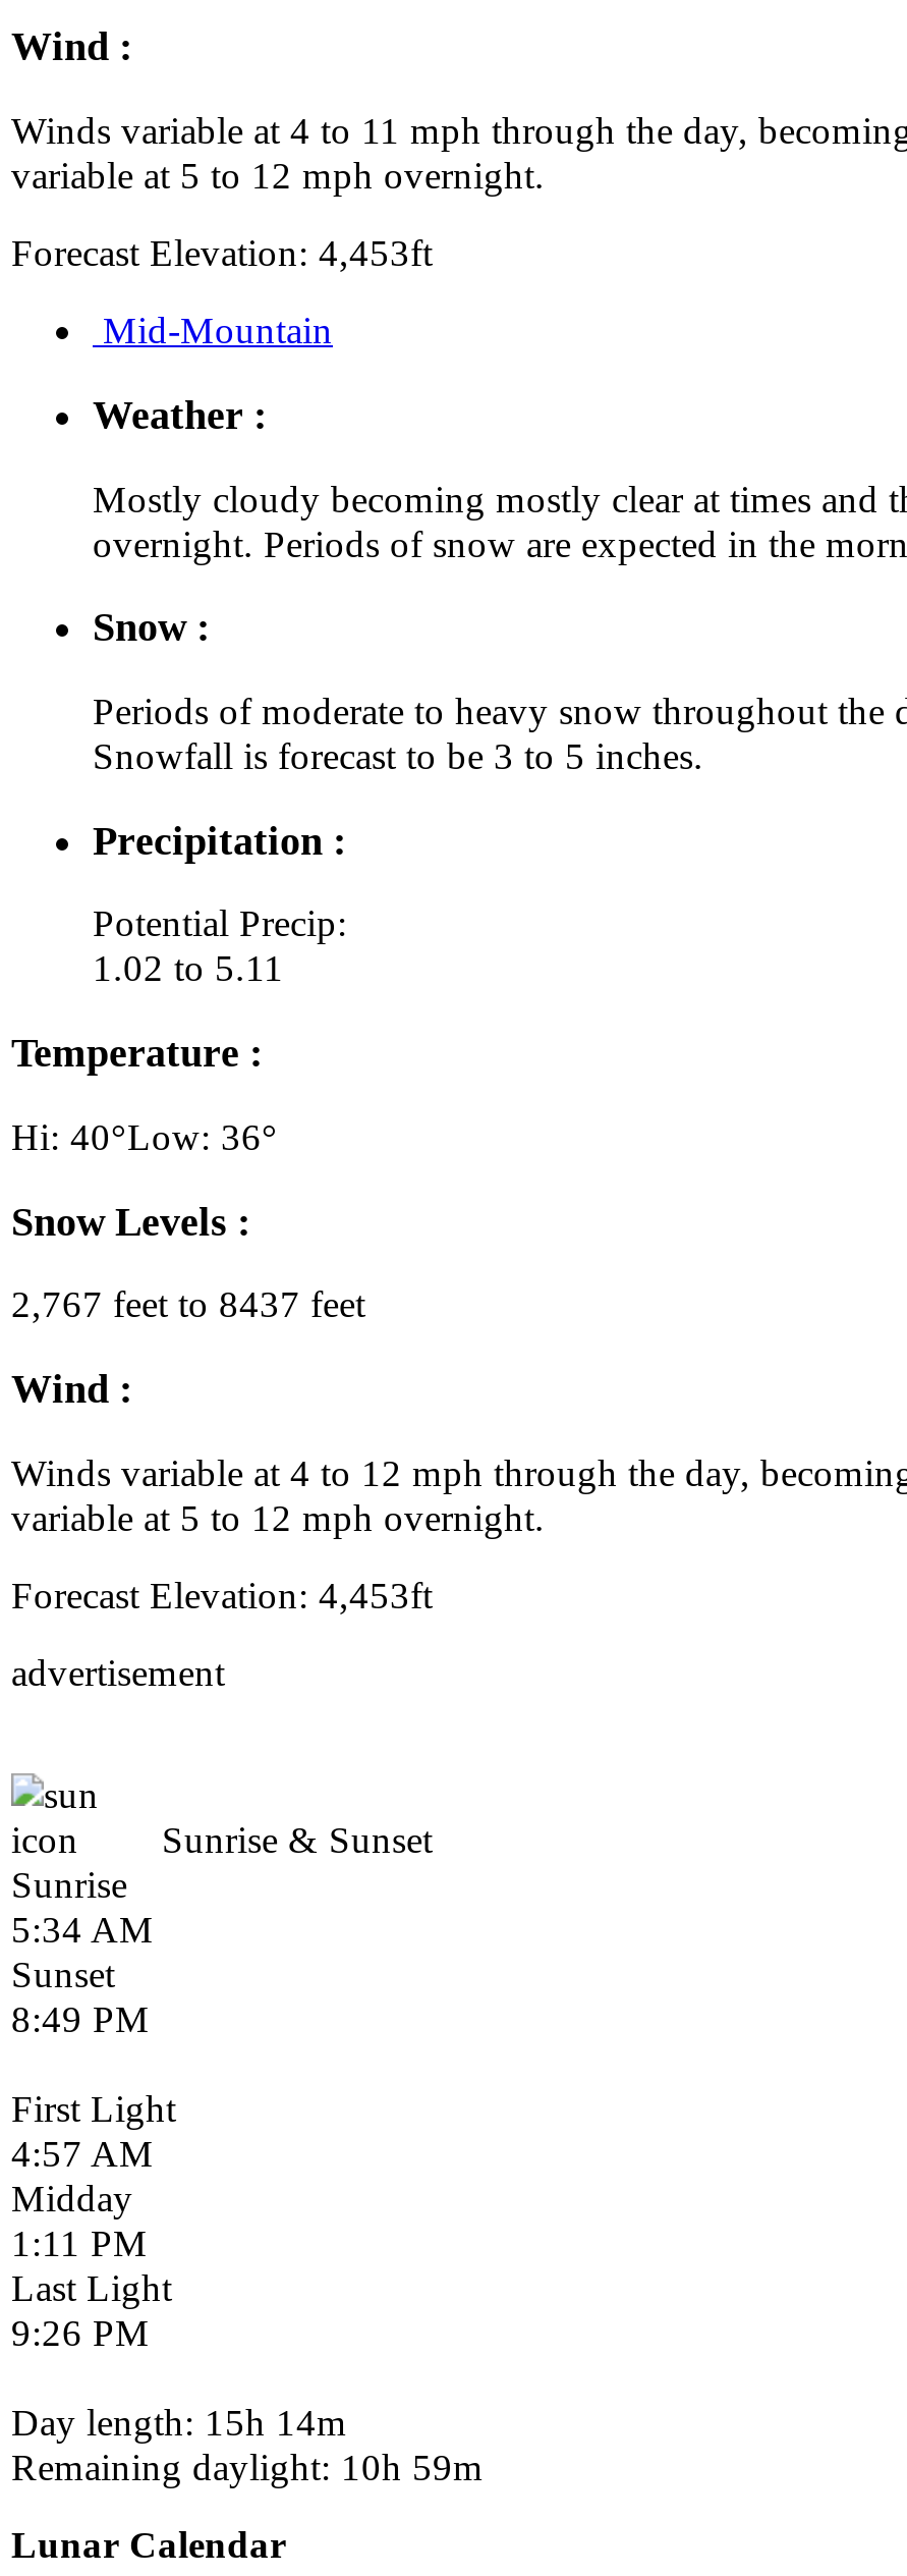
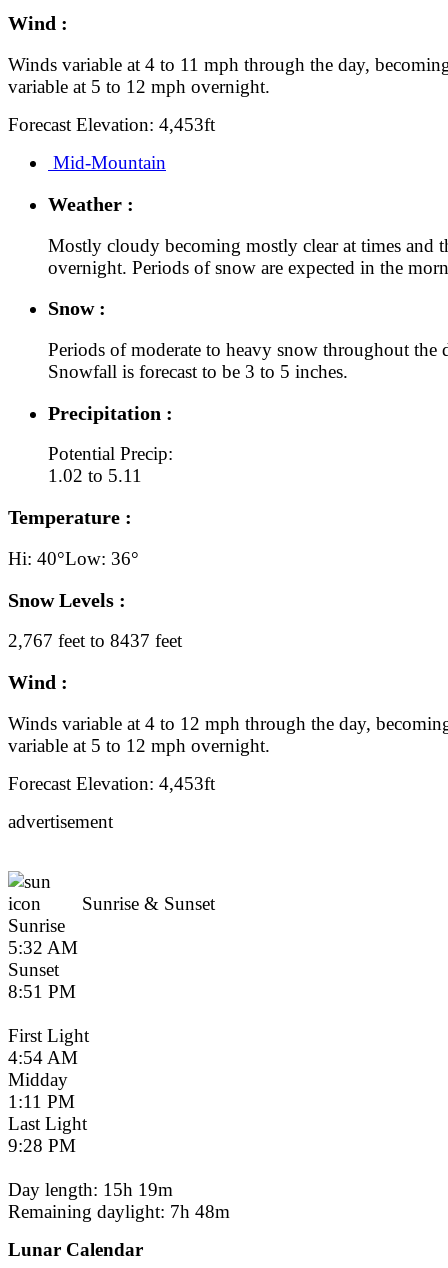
[11,1907,154,1950] 5:34 AM -> [8,937,78,958] 5:32 AM
[11,1997,150,2040] 8:49 PM -> [8,981,76,1002] 8:51 PM
[11,2131,154,2174] 4:57 AM -> [8,1047,78,1068] 4:54 AM
[11,2311,150,2354] 9:26 PM -> [8,1135,76,1156] 9:28 PM
[11,2400,347,2443] Day length: 15h 14m -> [8,1179,173,1200] Day length: 15h 19m
[11,2445,484,2488] Remaining daylight: 10h 59m -> [8,1201,230,1222] Remaining daylight: 7h 48m

